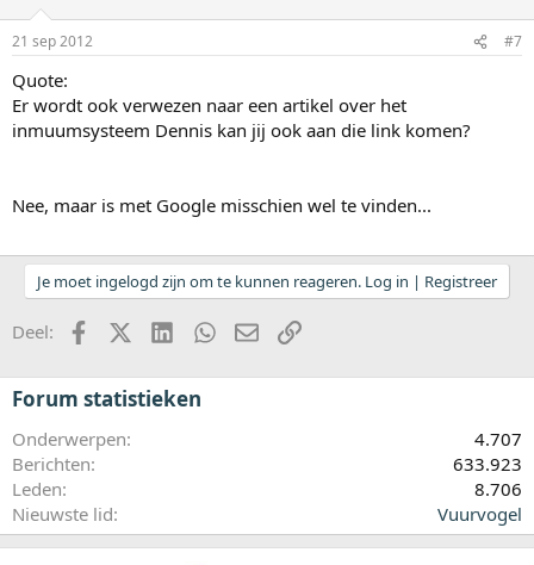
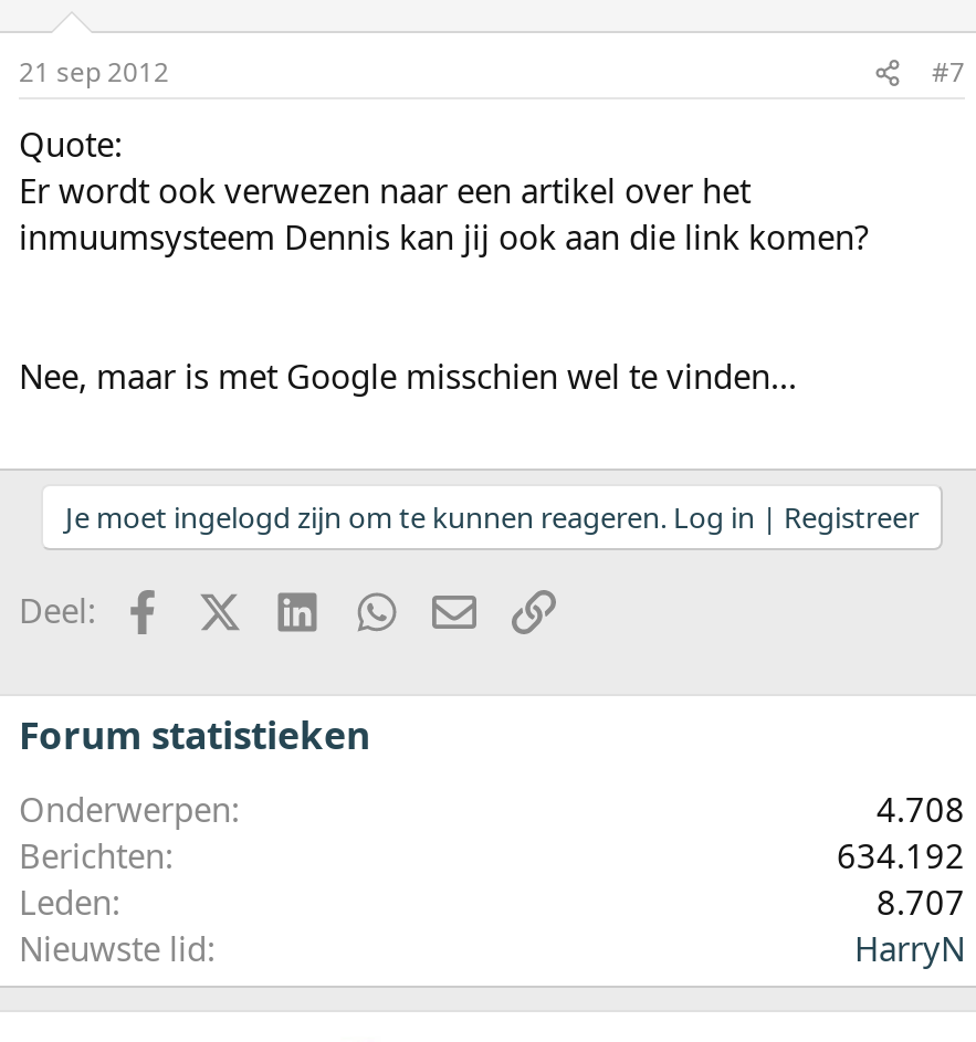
[474,427,522,451] 4.707 -> [877,788,965,832] 4.708
[453,452,522,476] 633.923 -> [837,834,965,878] 634.192
[474,477,522,501] 8.706 -> [877,880,965,925] 8.707
[437,502,522,526] Vuurvogel -> [854,927,965,971] HarryN

